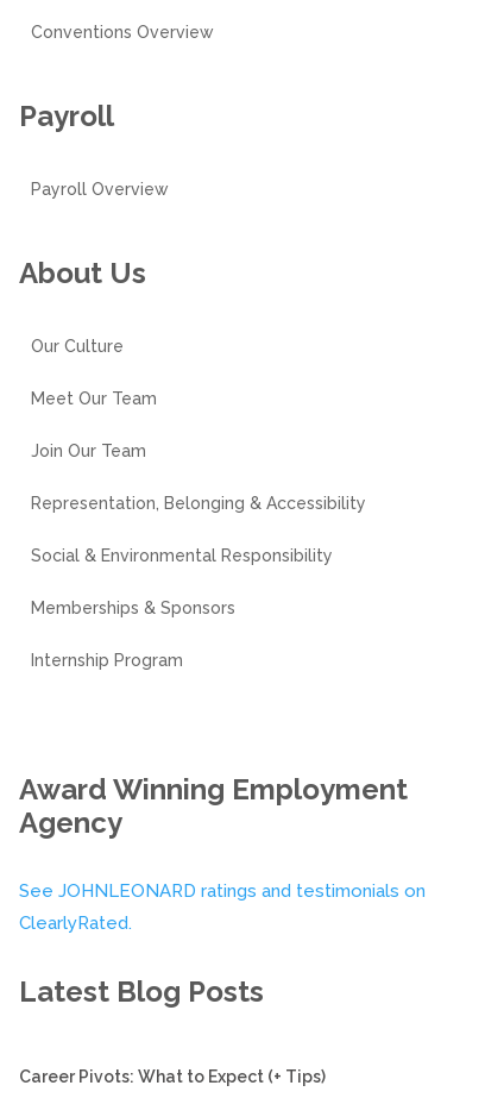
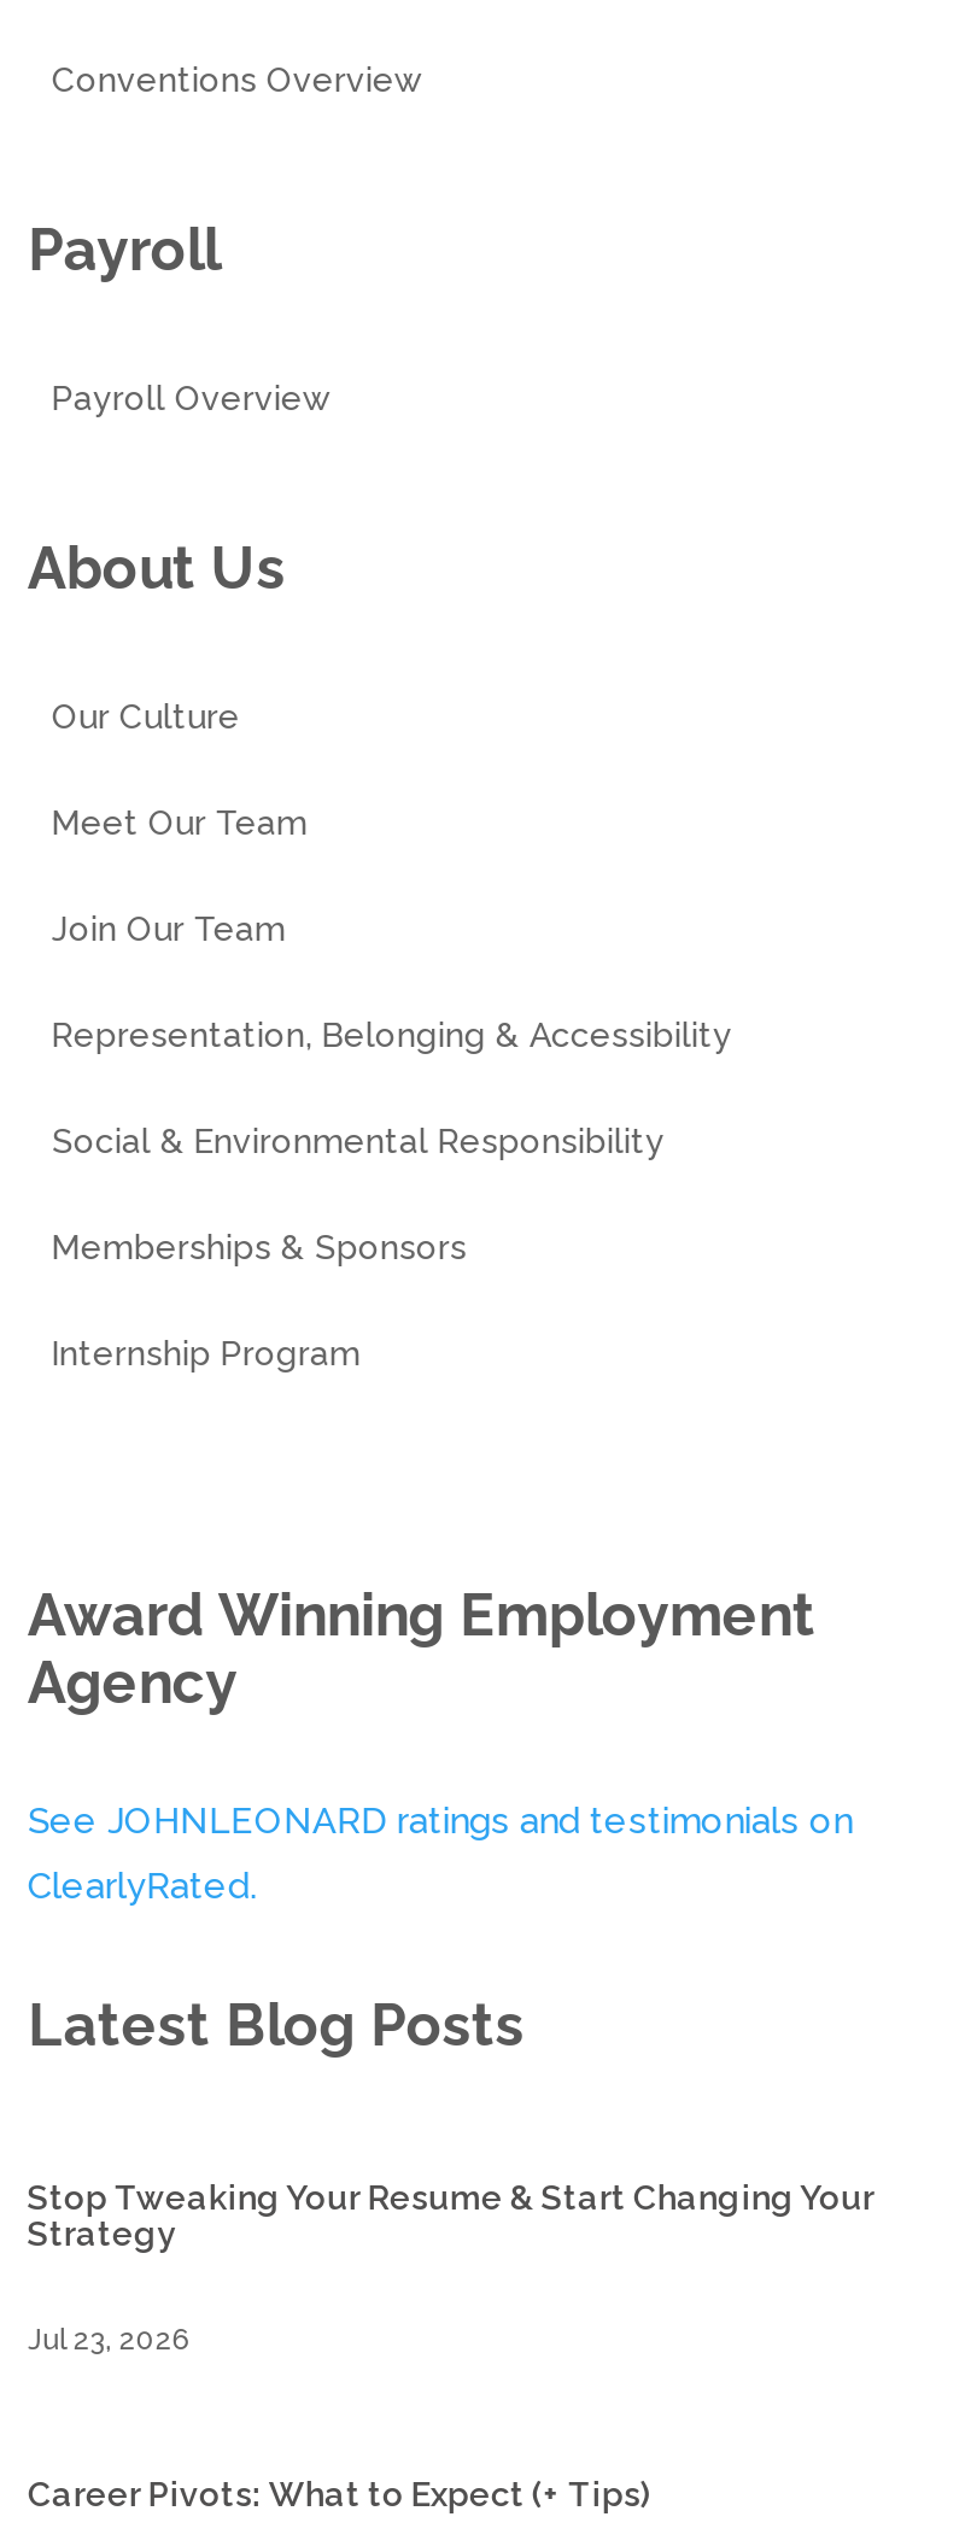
none -> [28,2177,874,2356] Stop Tweaking Your Resume & Start Changing Your | Strategy | Jul 23, 2026

